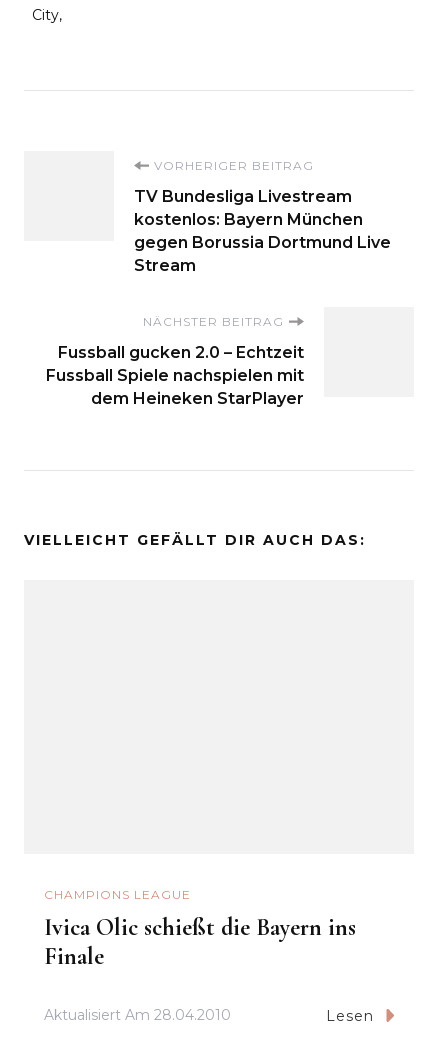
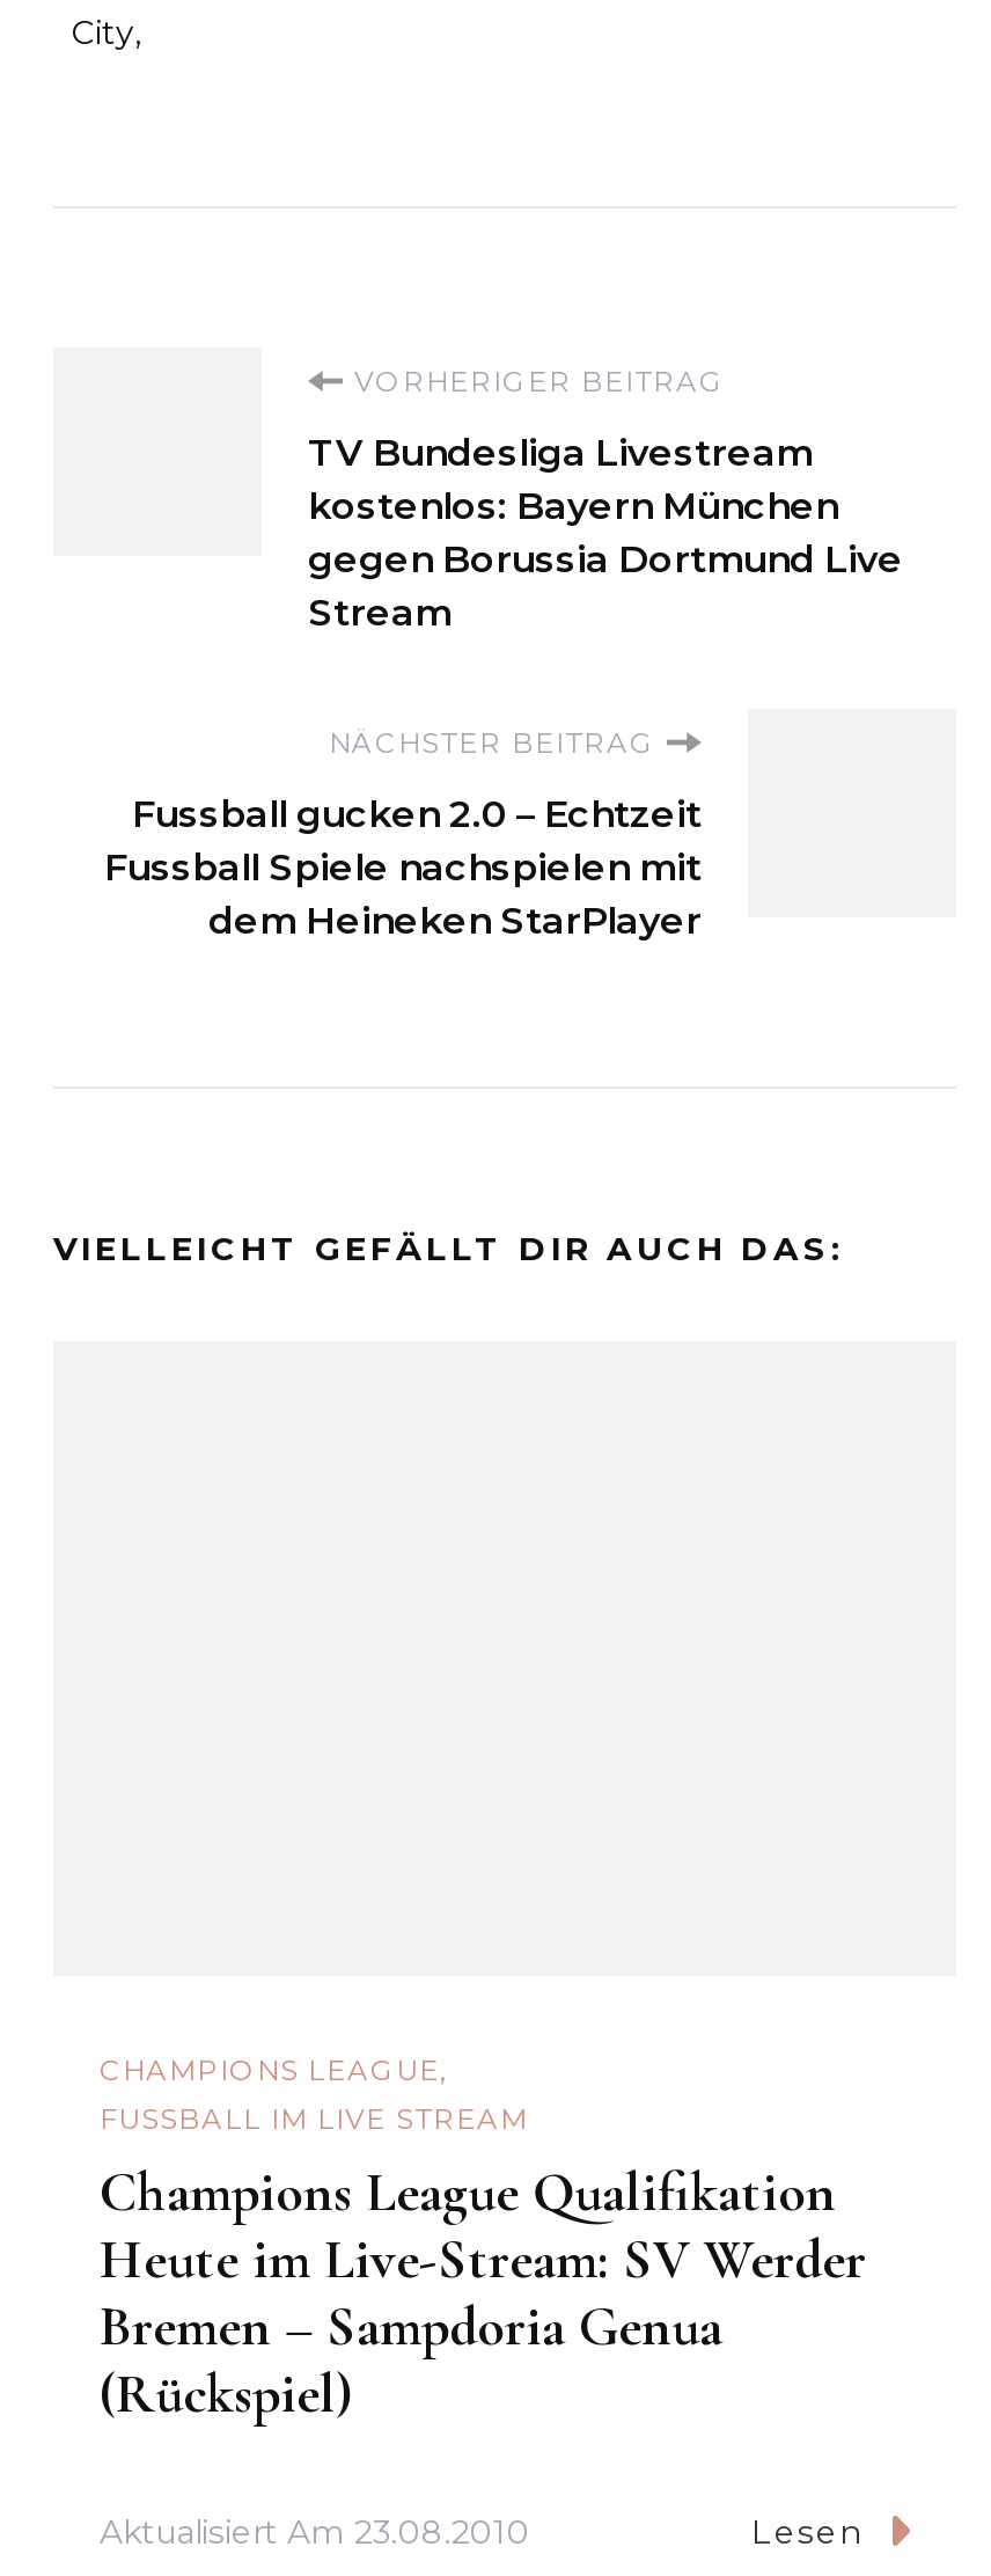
[44,913,356,971] Ivica Olic schießt die Bayern ins | Finale -> [100,2100,866,2428] FUSSBALL IM LIVE STREAM | Champions League Qualifikation | Heute im Live-Stream: SV Werder | Bremen – Sampdoria Genua | (Rückspiel)
[44,1006,231,1024] Aktualisiert Am 28.04.2010 -> [100,2511,530,2552] Aktualisiert Am 23.08.2010

